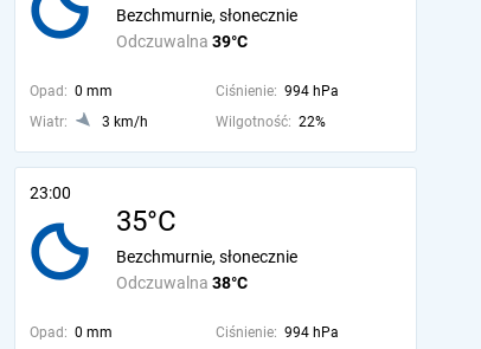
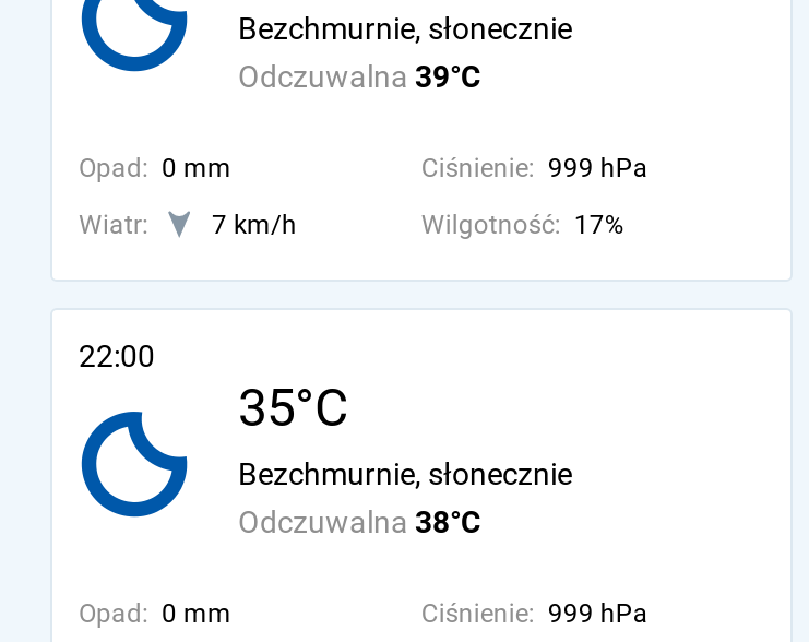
[216,83,339,99] Ciśnienie: 994 hPa -> [421,153,648,183] Ciśnienie: 999 hPa
[102,114,148,130] 3 km/h -> [212,210,297,240] 7 km/h
[216,114,326,130] Wilgotność: 22% -> [421,210,624,240] Wilgotność: 17%
[30,183,71,202] 23:00 -> [79,338,155,373] 22:00
[216,324,339,341] Ciśnienie: 994 hPa -> [421,598,648,629] Ciśnienie: 999 hPa

